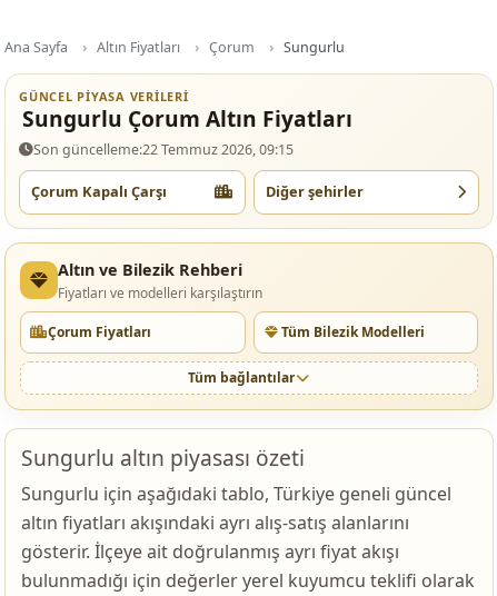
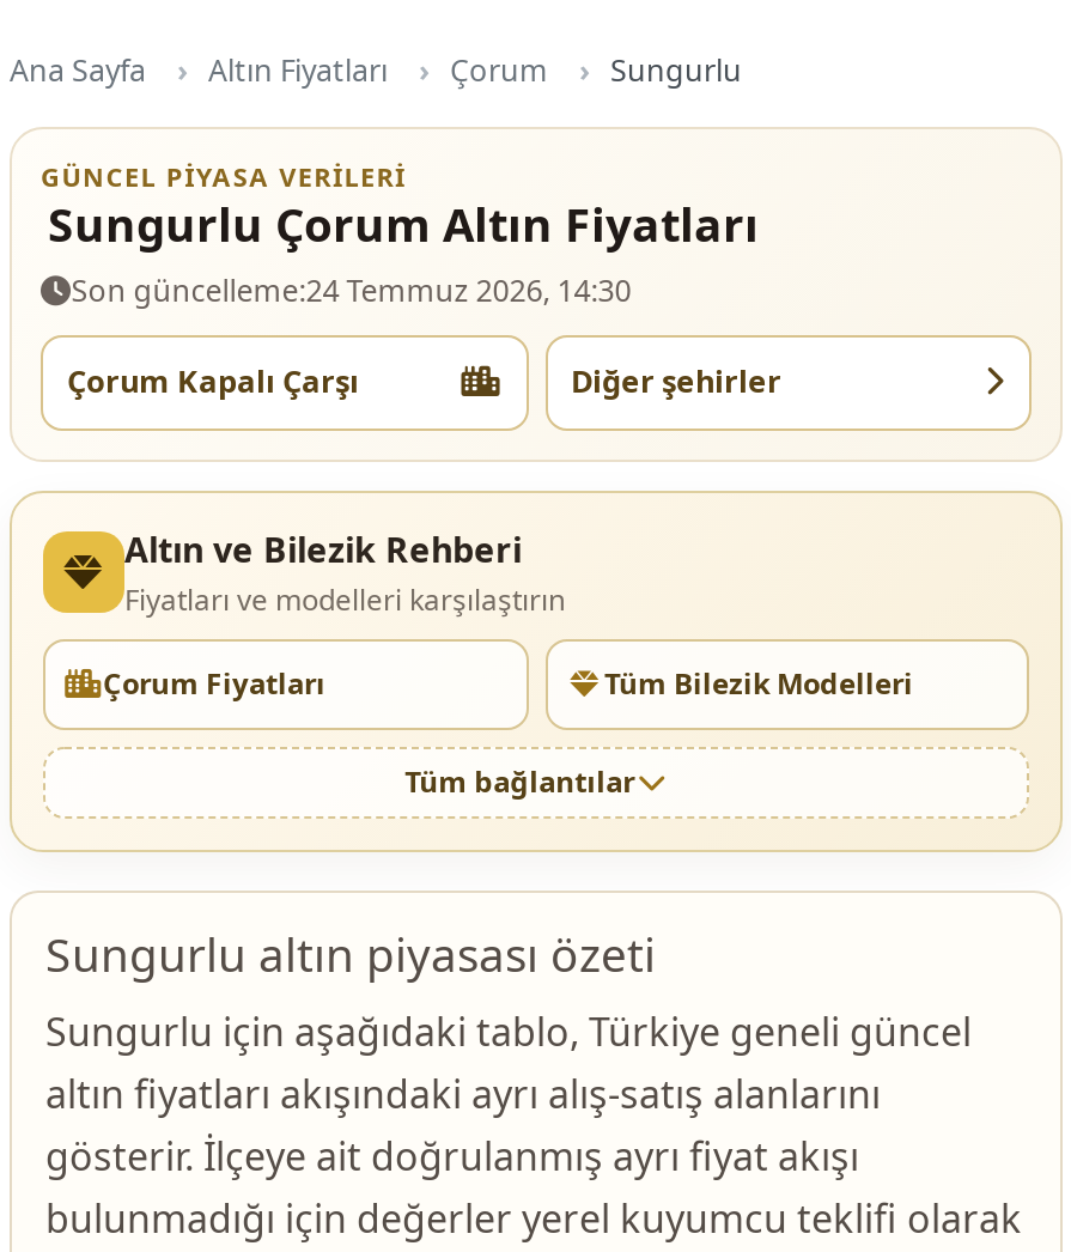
[33,140,293,159] Son güncelleme:22 Temmuz 2026, 09:15 -> [71,271,631,311] Son güncelleme:24 Temmuz 2026, 14:30

